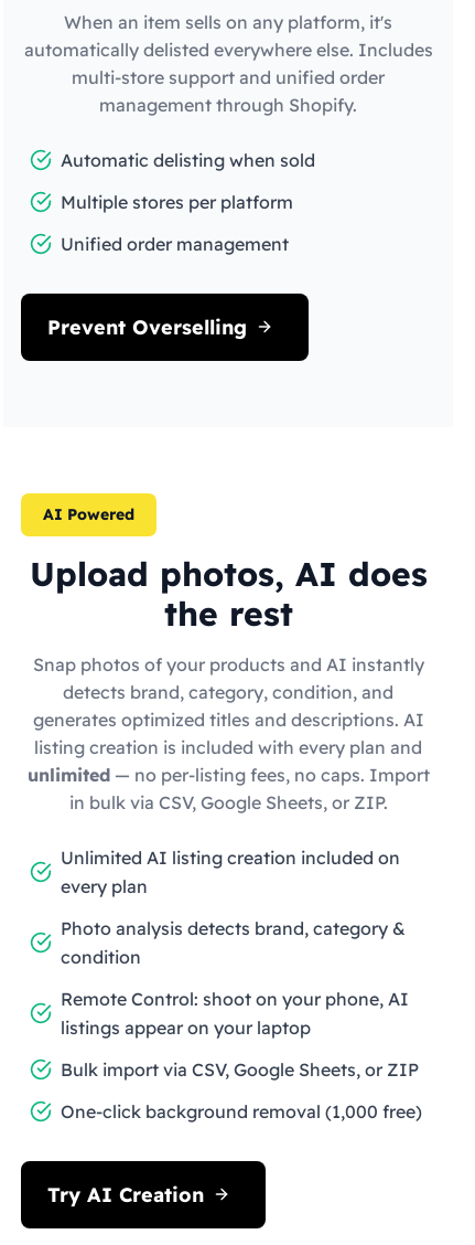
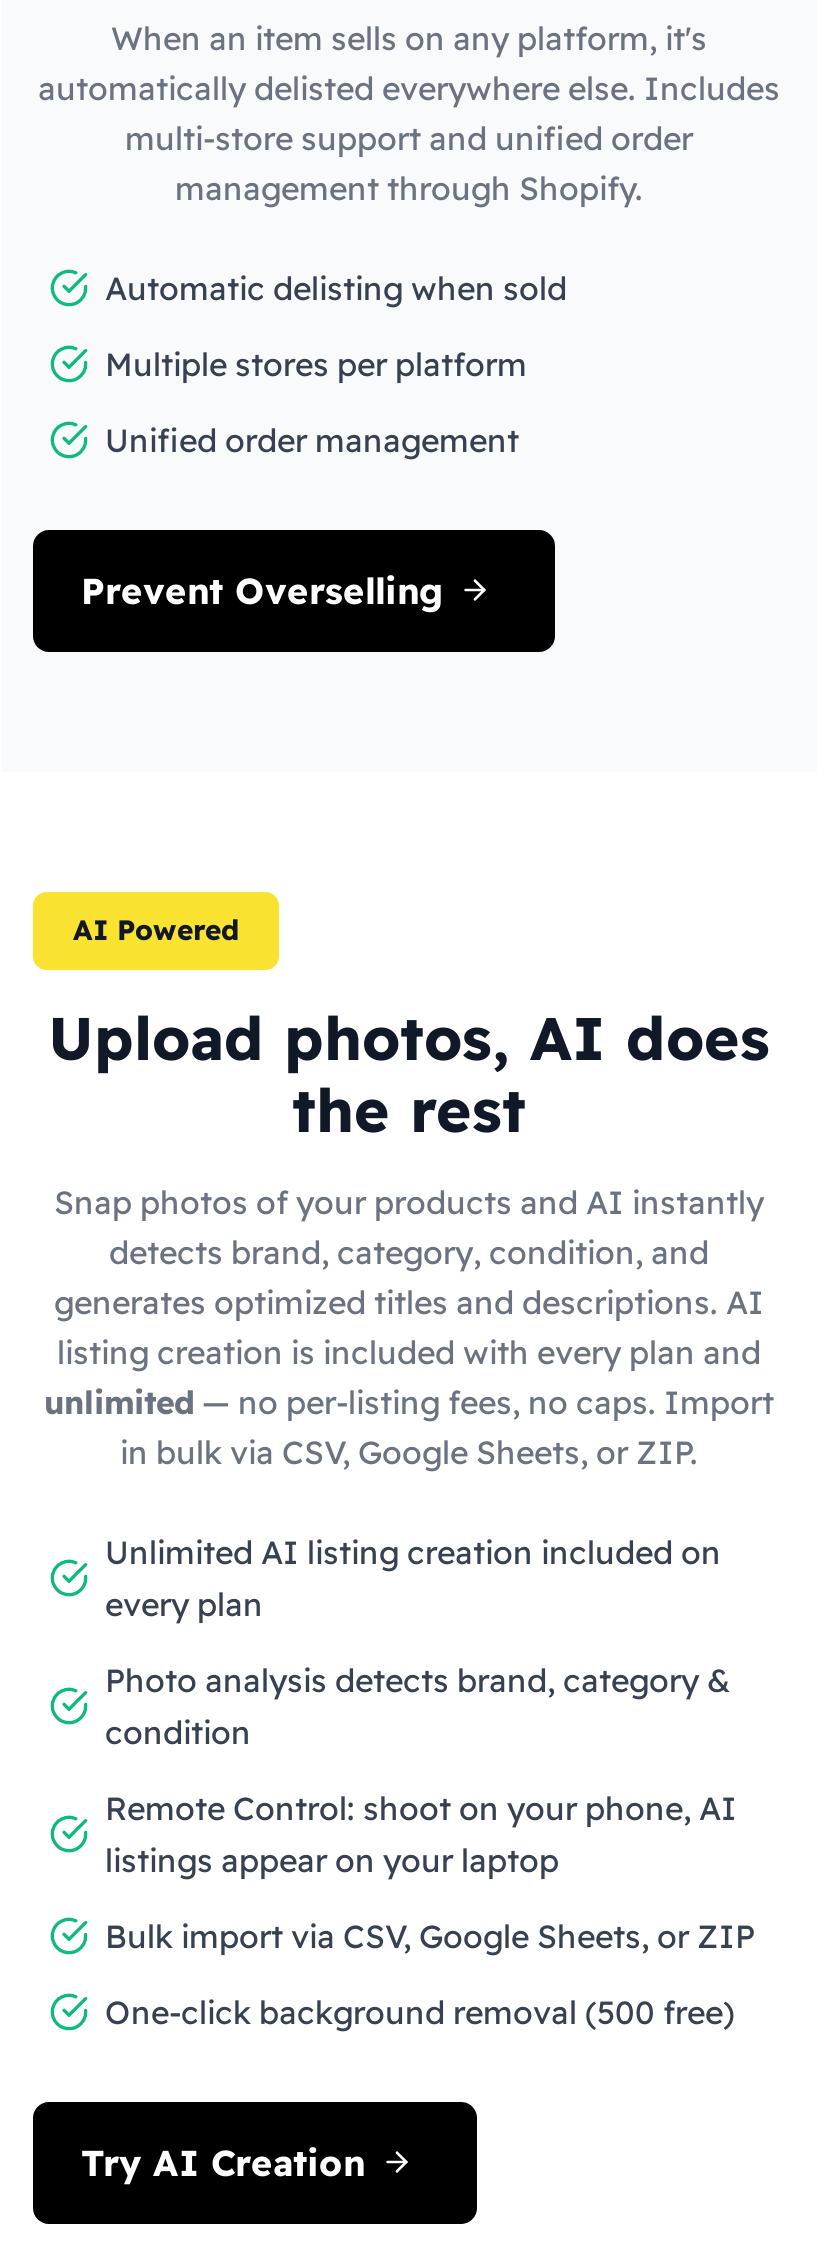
[61,1100,422,1122] One-click background removal (1,000 free) -> [105,1992,735,2032] One-click background removal (500 free)

